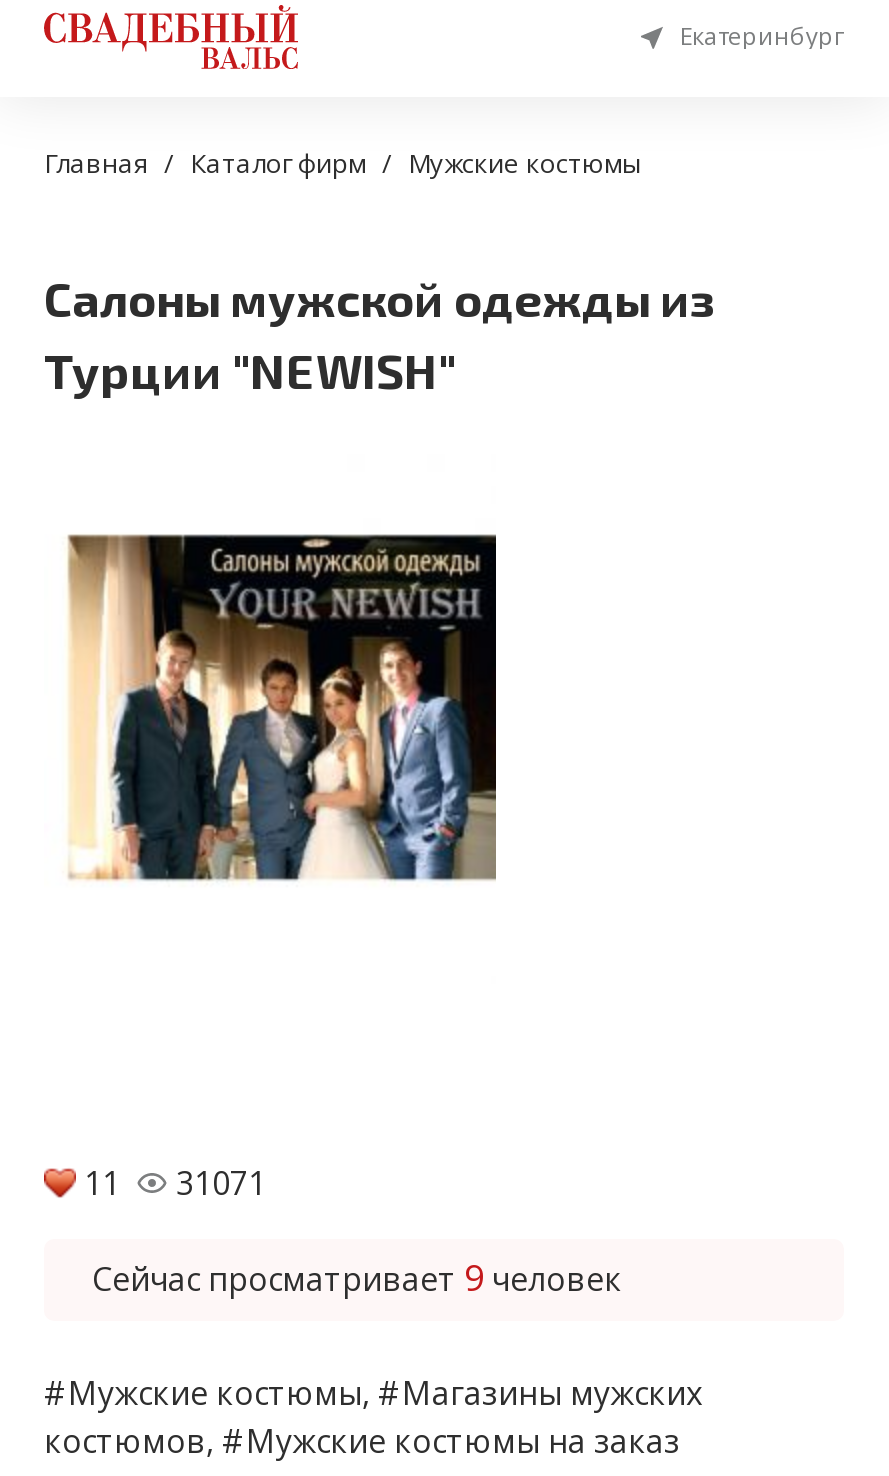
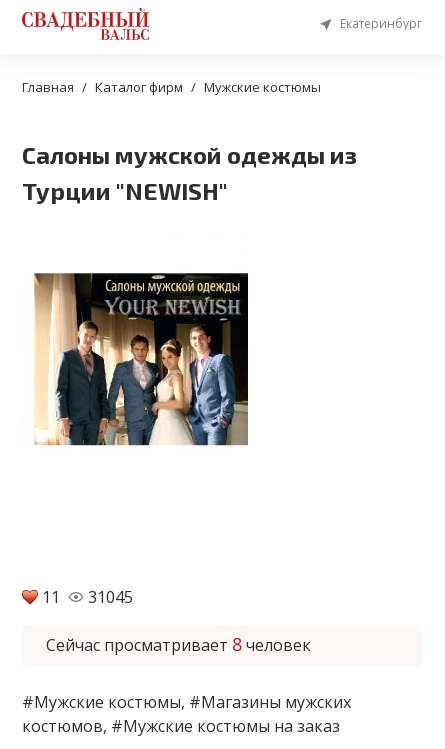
[84,1161,266,1205] 11 31071 -> [42,586,133,608] 11 31045
[92,1253,622,1301] Сейчас просматривает 9 человек -> [46,632,311,656] Сейчас просматривает 8 человек

